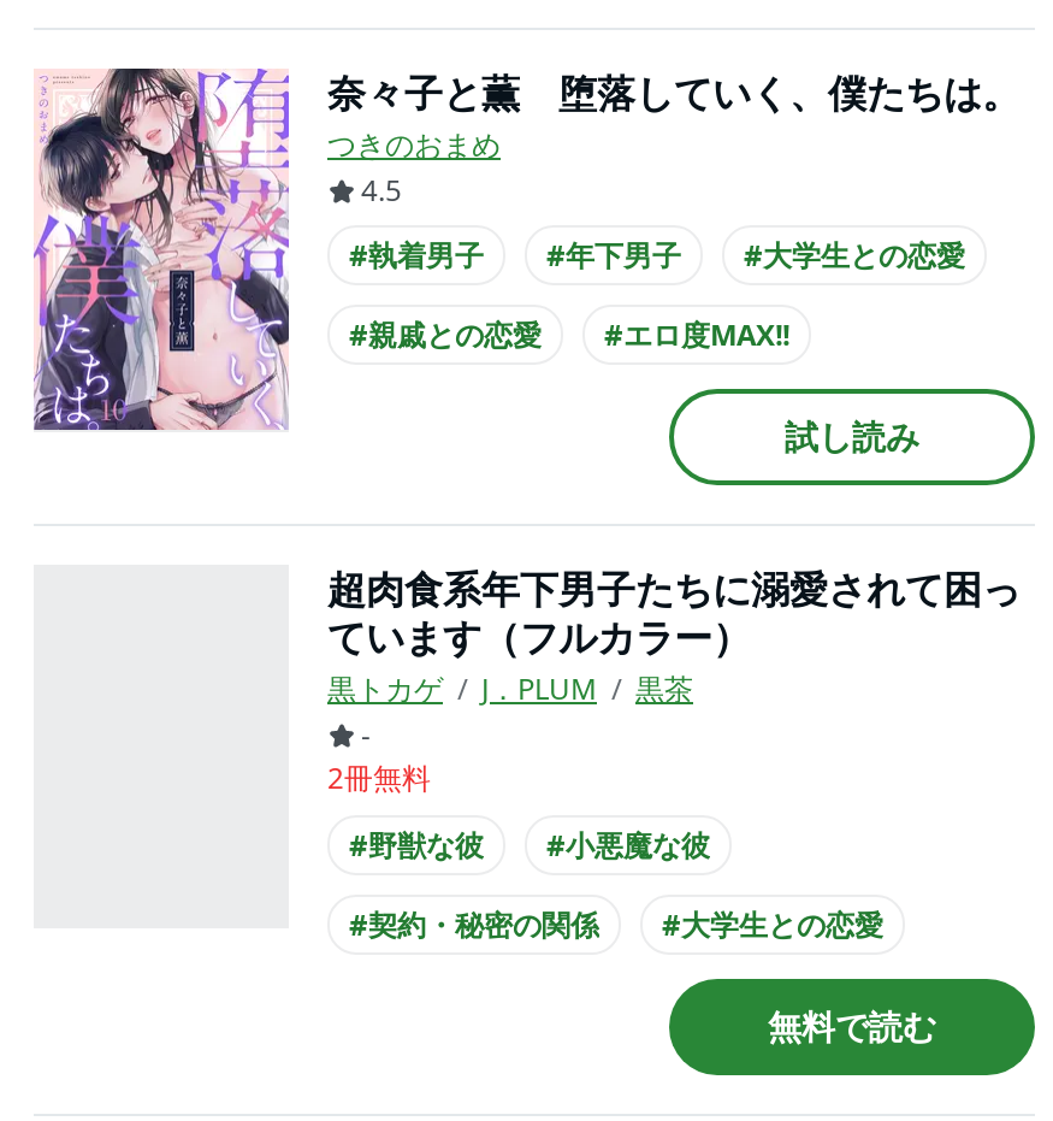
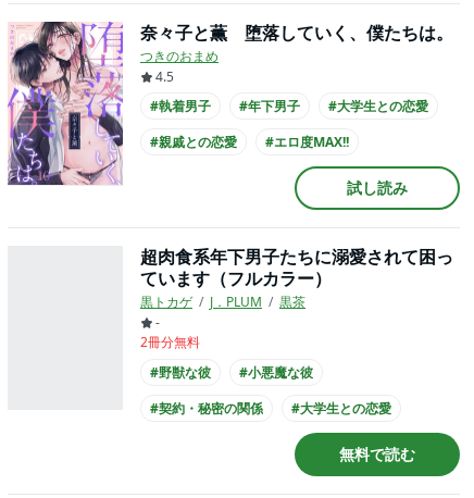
[327,756,431,797] 2冊無料 -> [140,332,200,351] 2冊分無料

